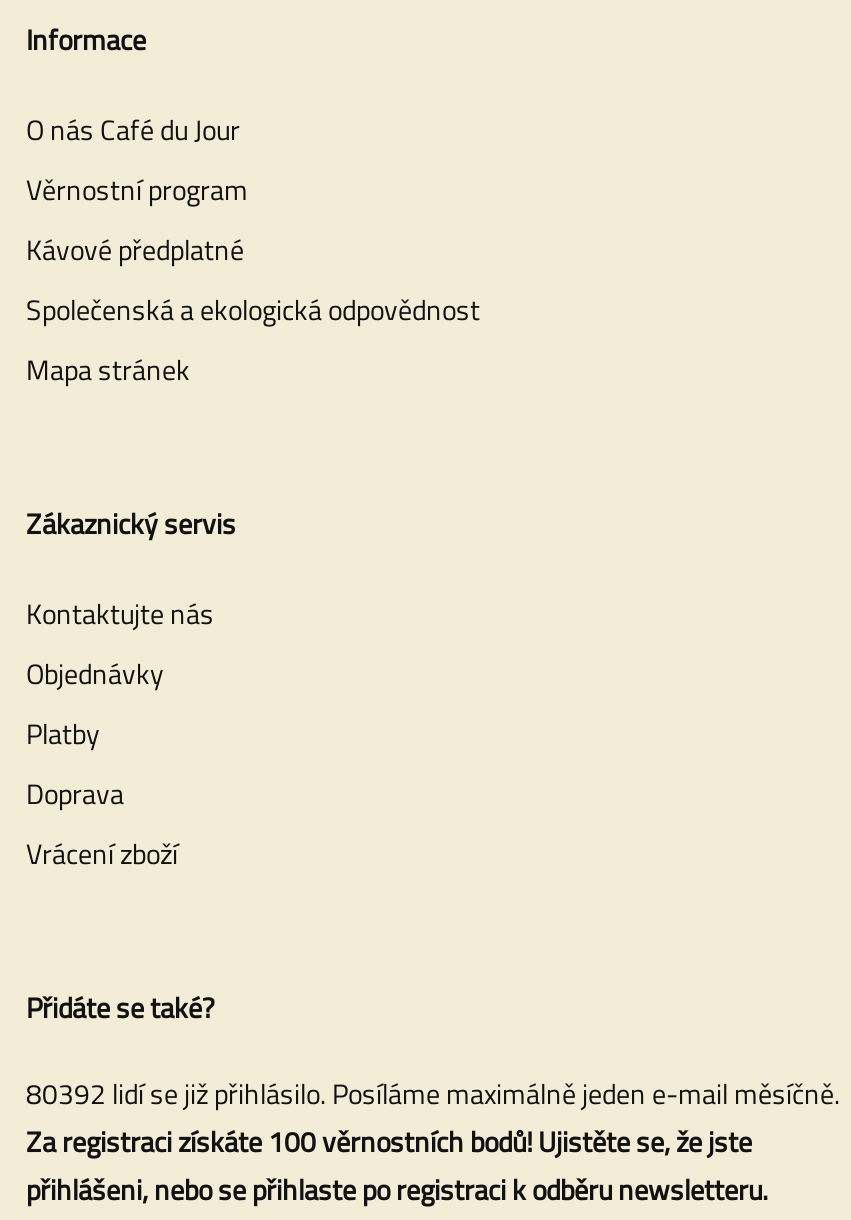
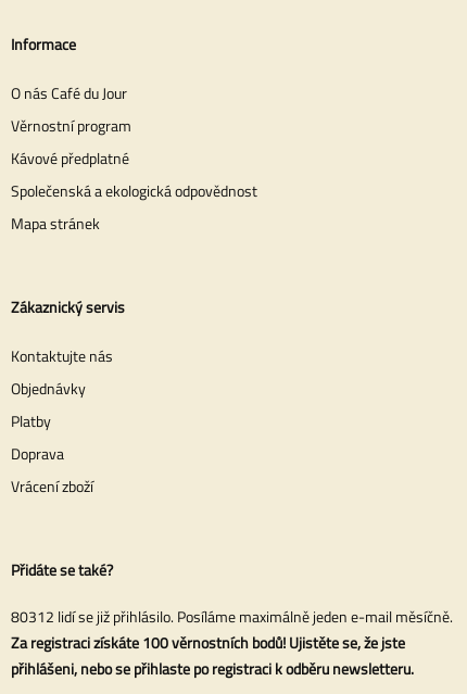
[26,1071,840,1113] 80392 lidí se již přihlásilo. Posíláme maximálně jeden e-mail měsíčně. -> [11,605,453,627] 80312 lidí se již přihlásilo. Posíláme maximálně jeden e-mail měsíčně.

